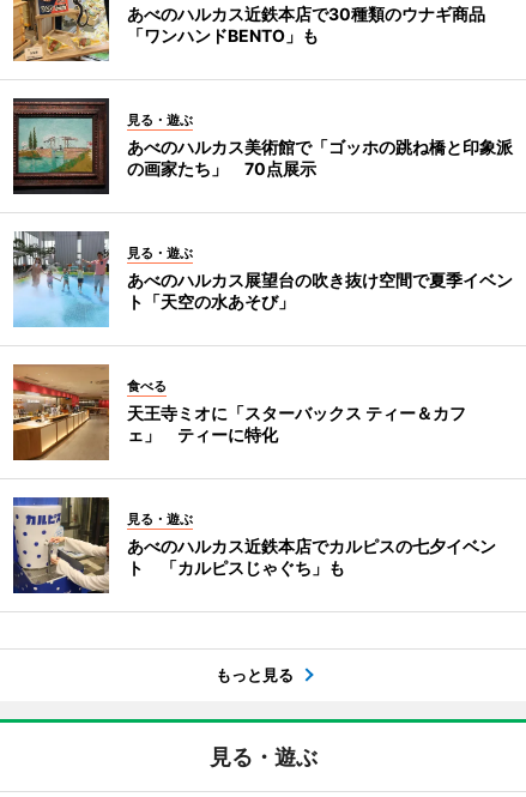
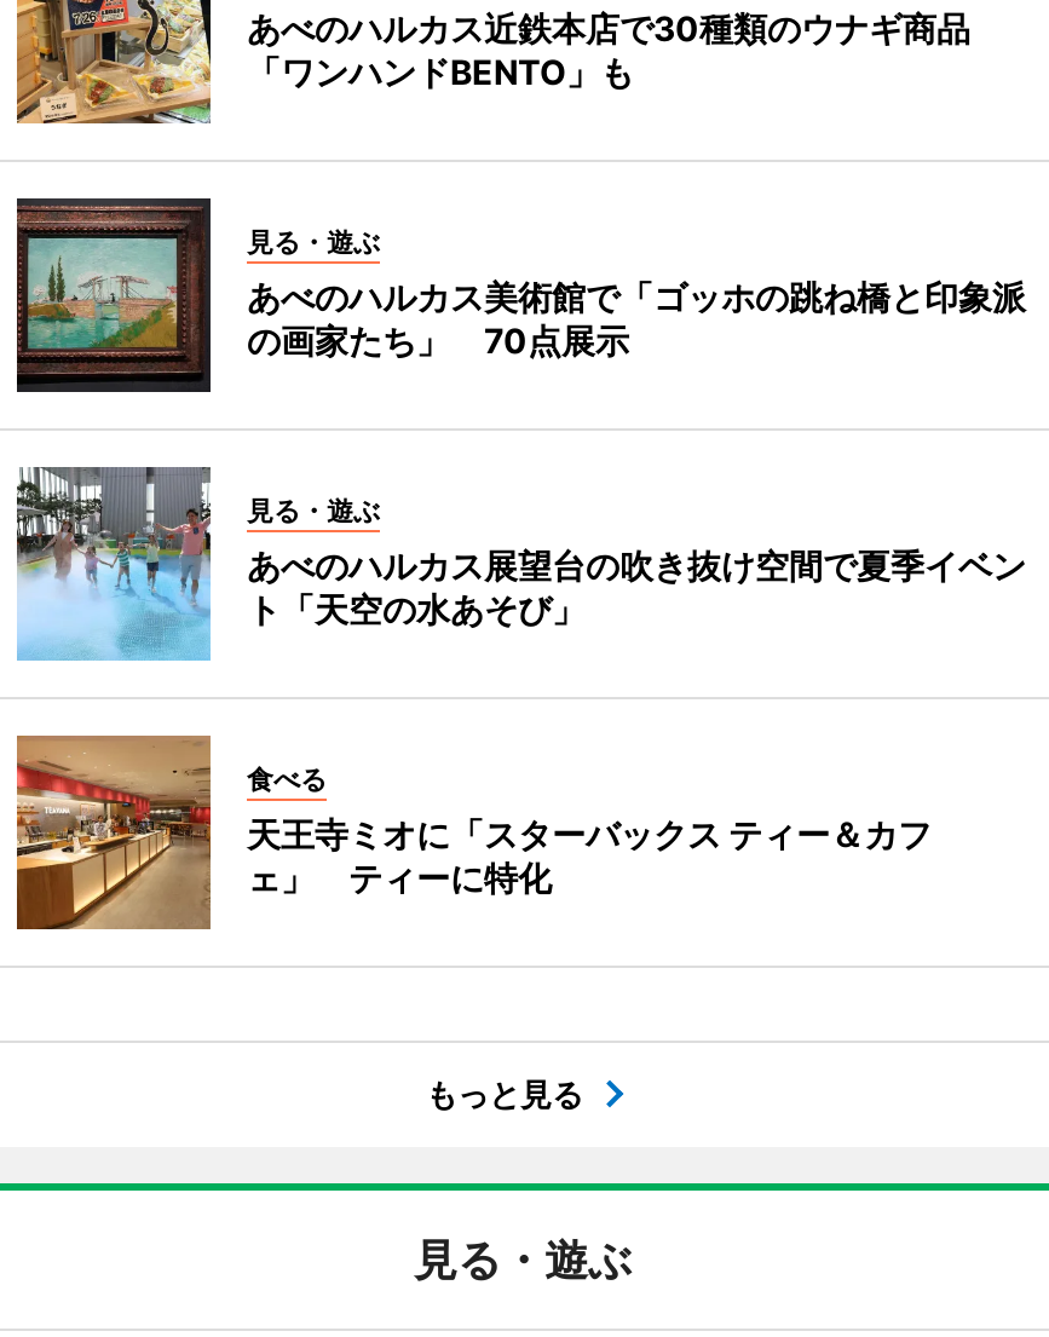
[12,496,496,594] [image] | 見る・遊ぶ | あべのハルカス近鉄本店でカルピスの七夕イベン | ト 「カルピスじゃぐち」も -> none

